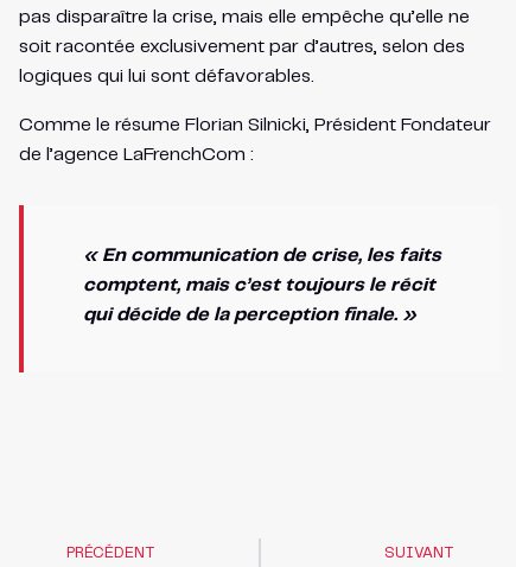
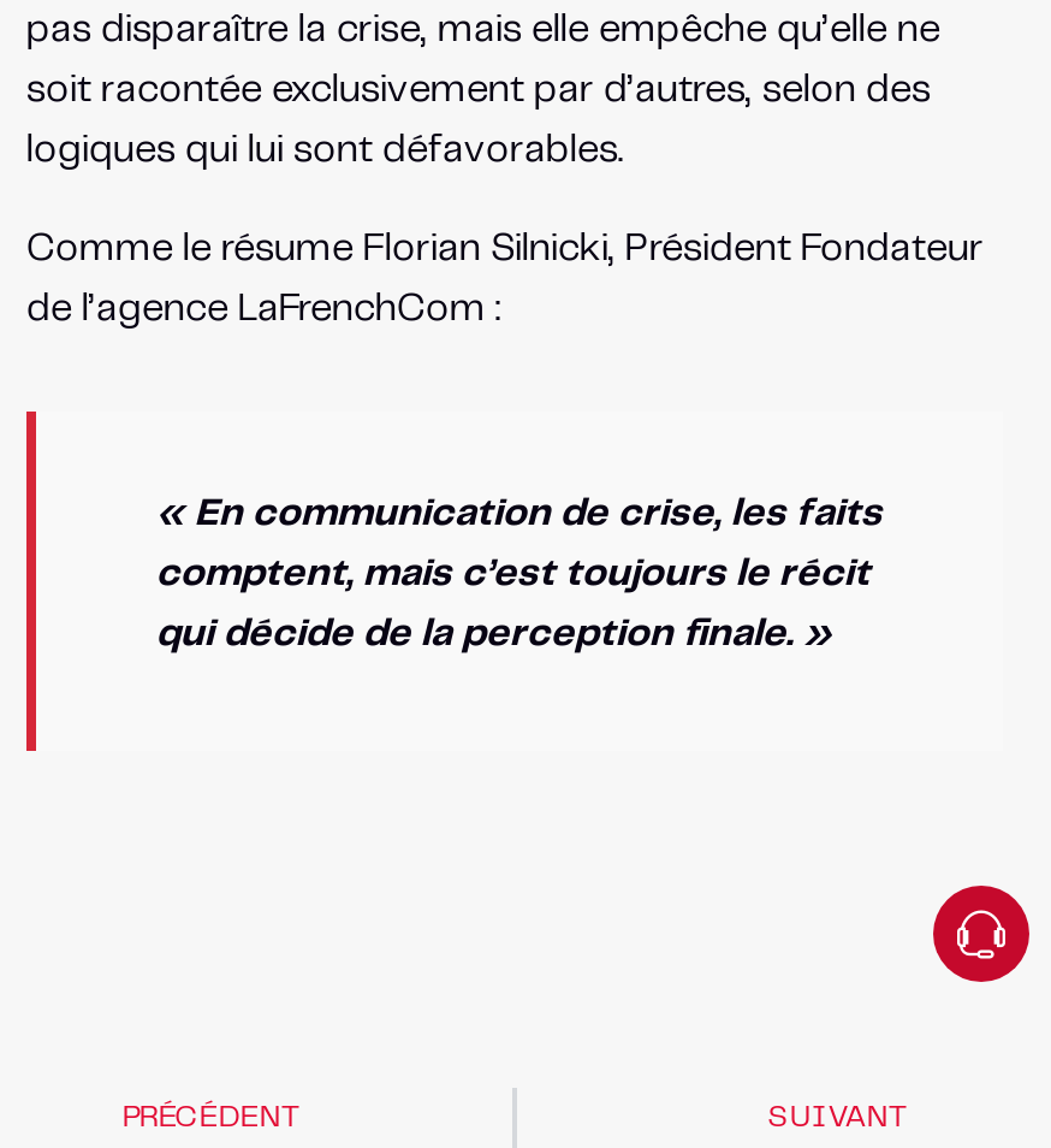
none -> [931,883,1032,984] [image]

